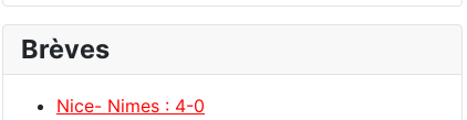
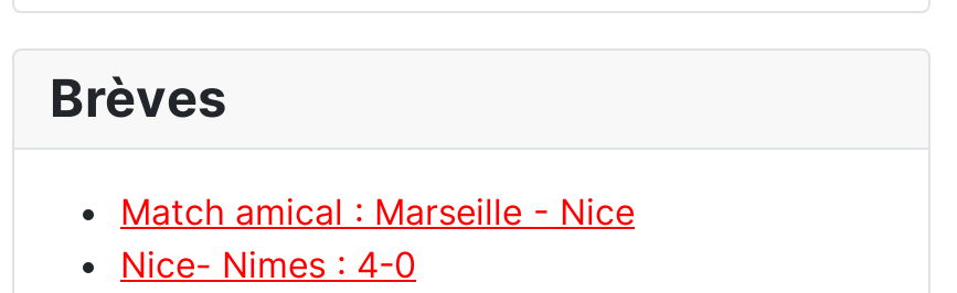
none -> [120,190,635,234] Match amical : Marseille - Nice

